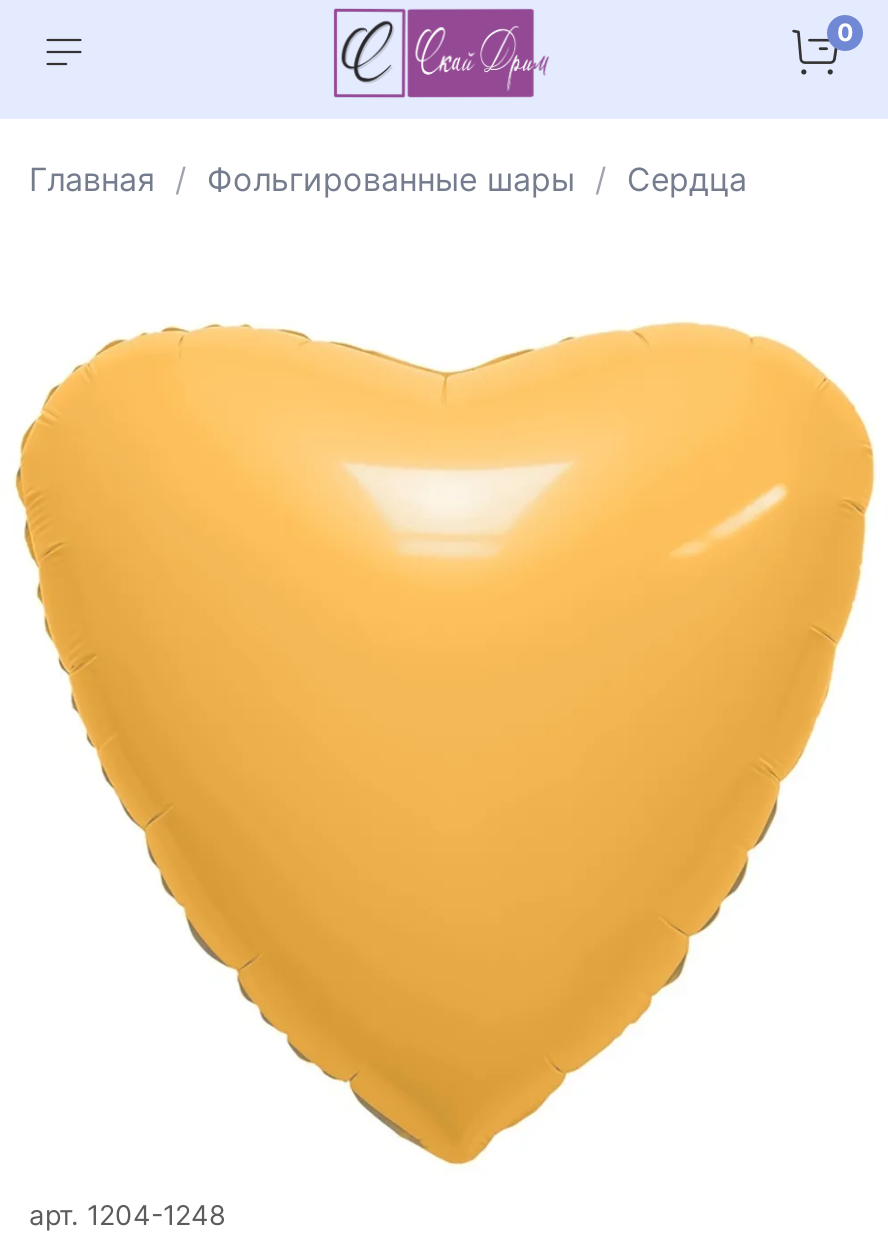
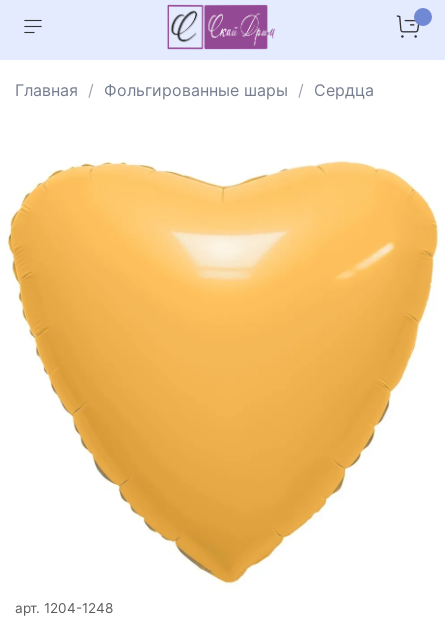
[837,17,853,47] 0 -> none

